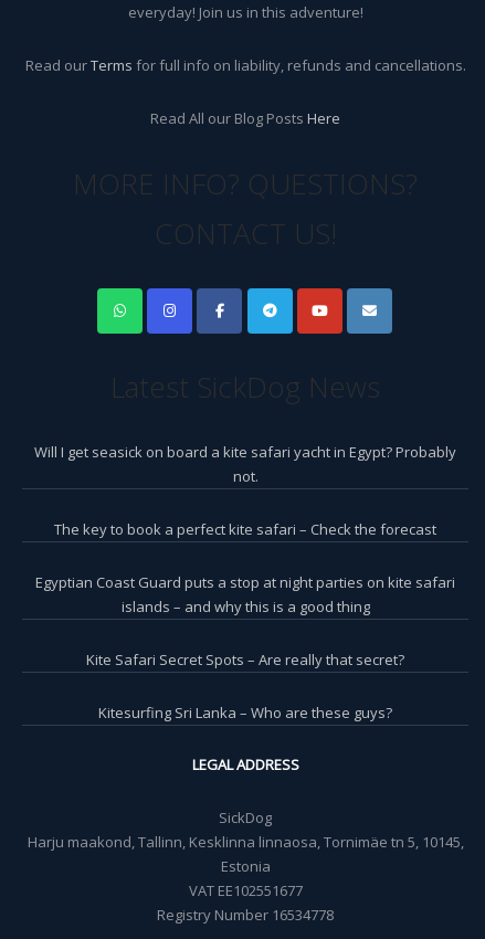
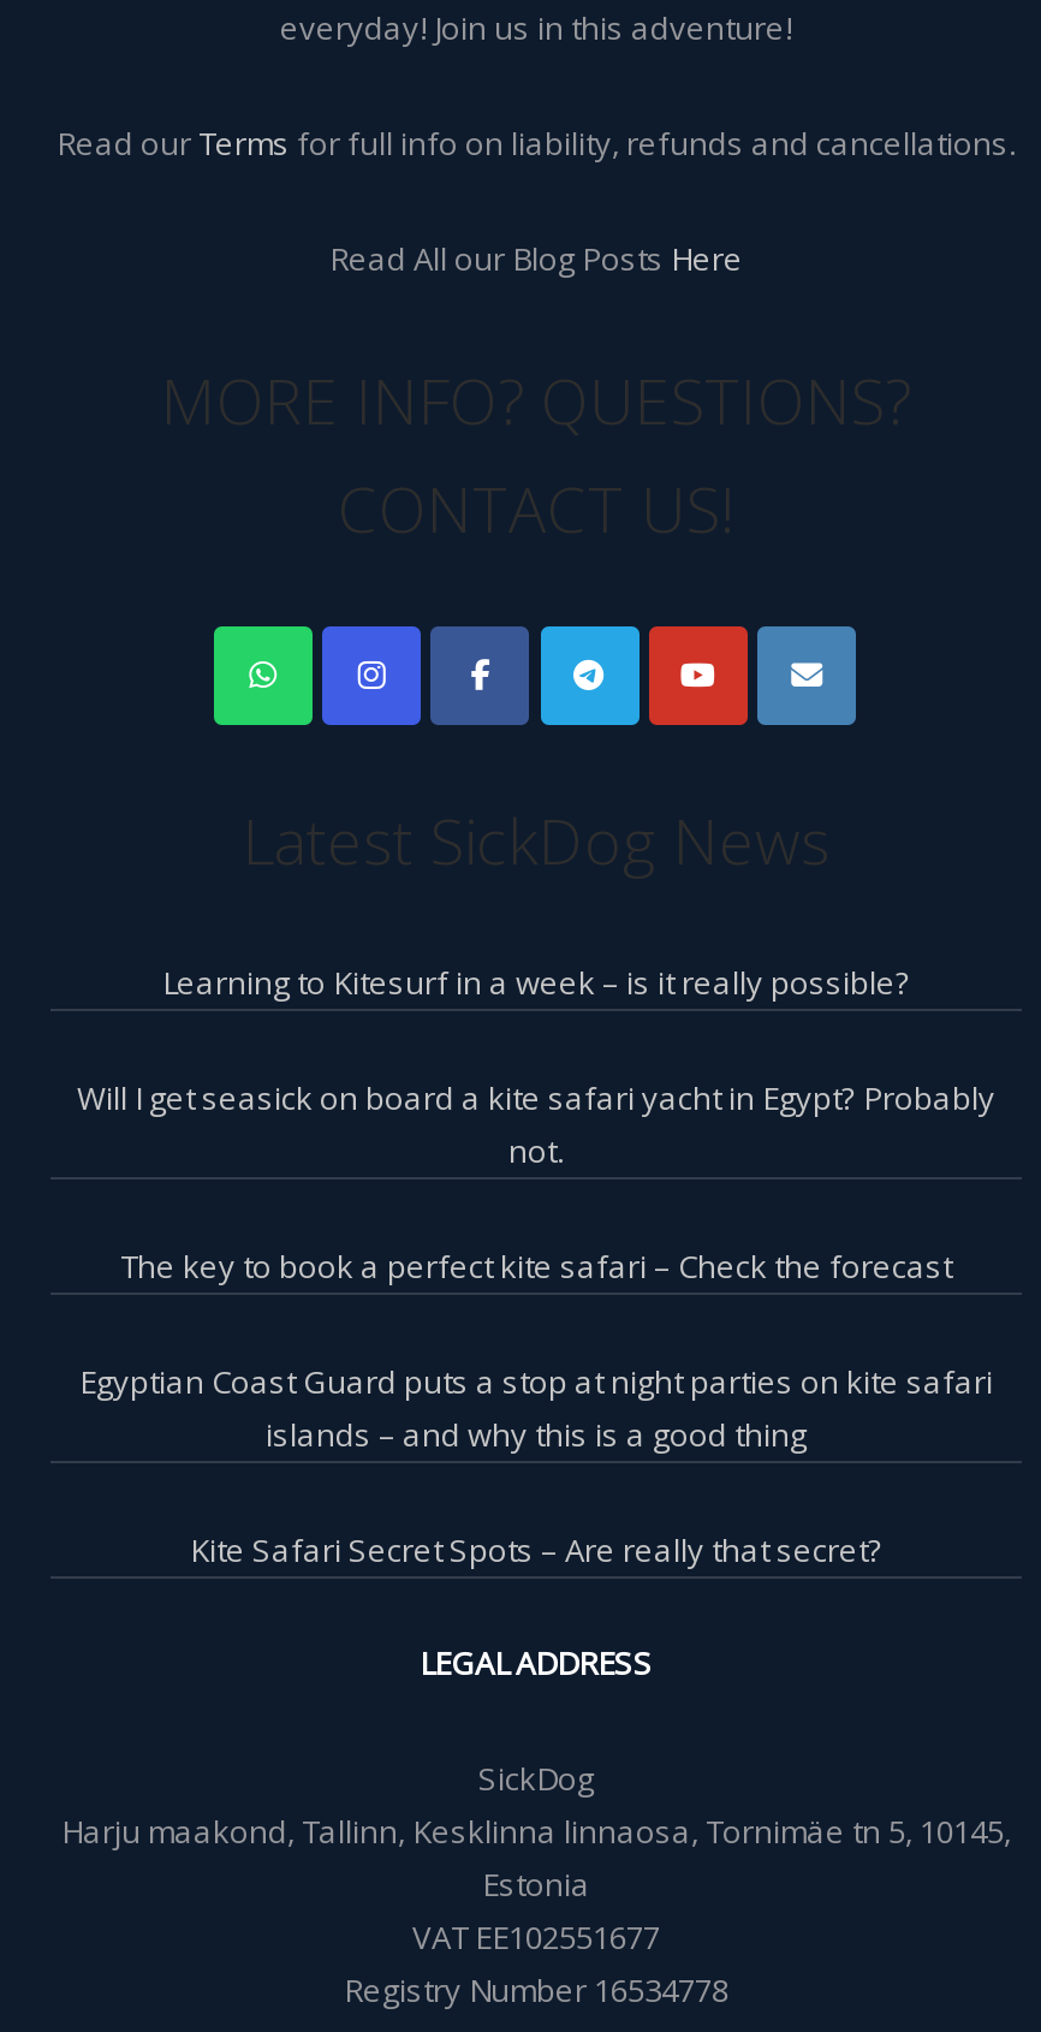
none -> [162,962,910,1005] Learning to Kitesurf in a week – is it really possible?
moved [34,442,456,669] -> [77,1077,995,1573]: Will I get seasick on board a kite safari yacht in Egypt? Probably | not. | The key to book a perfect kite safari – Check the forecast | Egyptian Coast Guard puts a stop at night parties on kite safari | islands – and why this is a good thing | Kite Safari Secret Spots – Are really that secret?
[98,703,392,722] Kitesurfing Sri Lanka – Who are these guys? -> none

